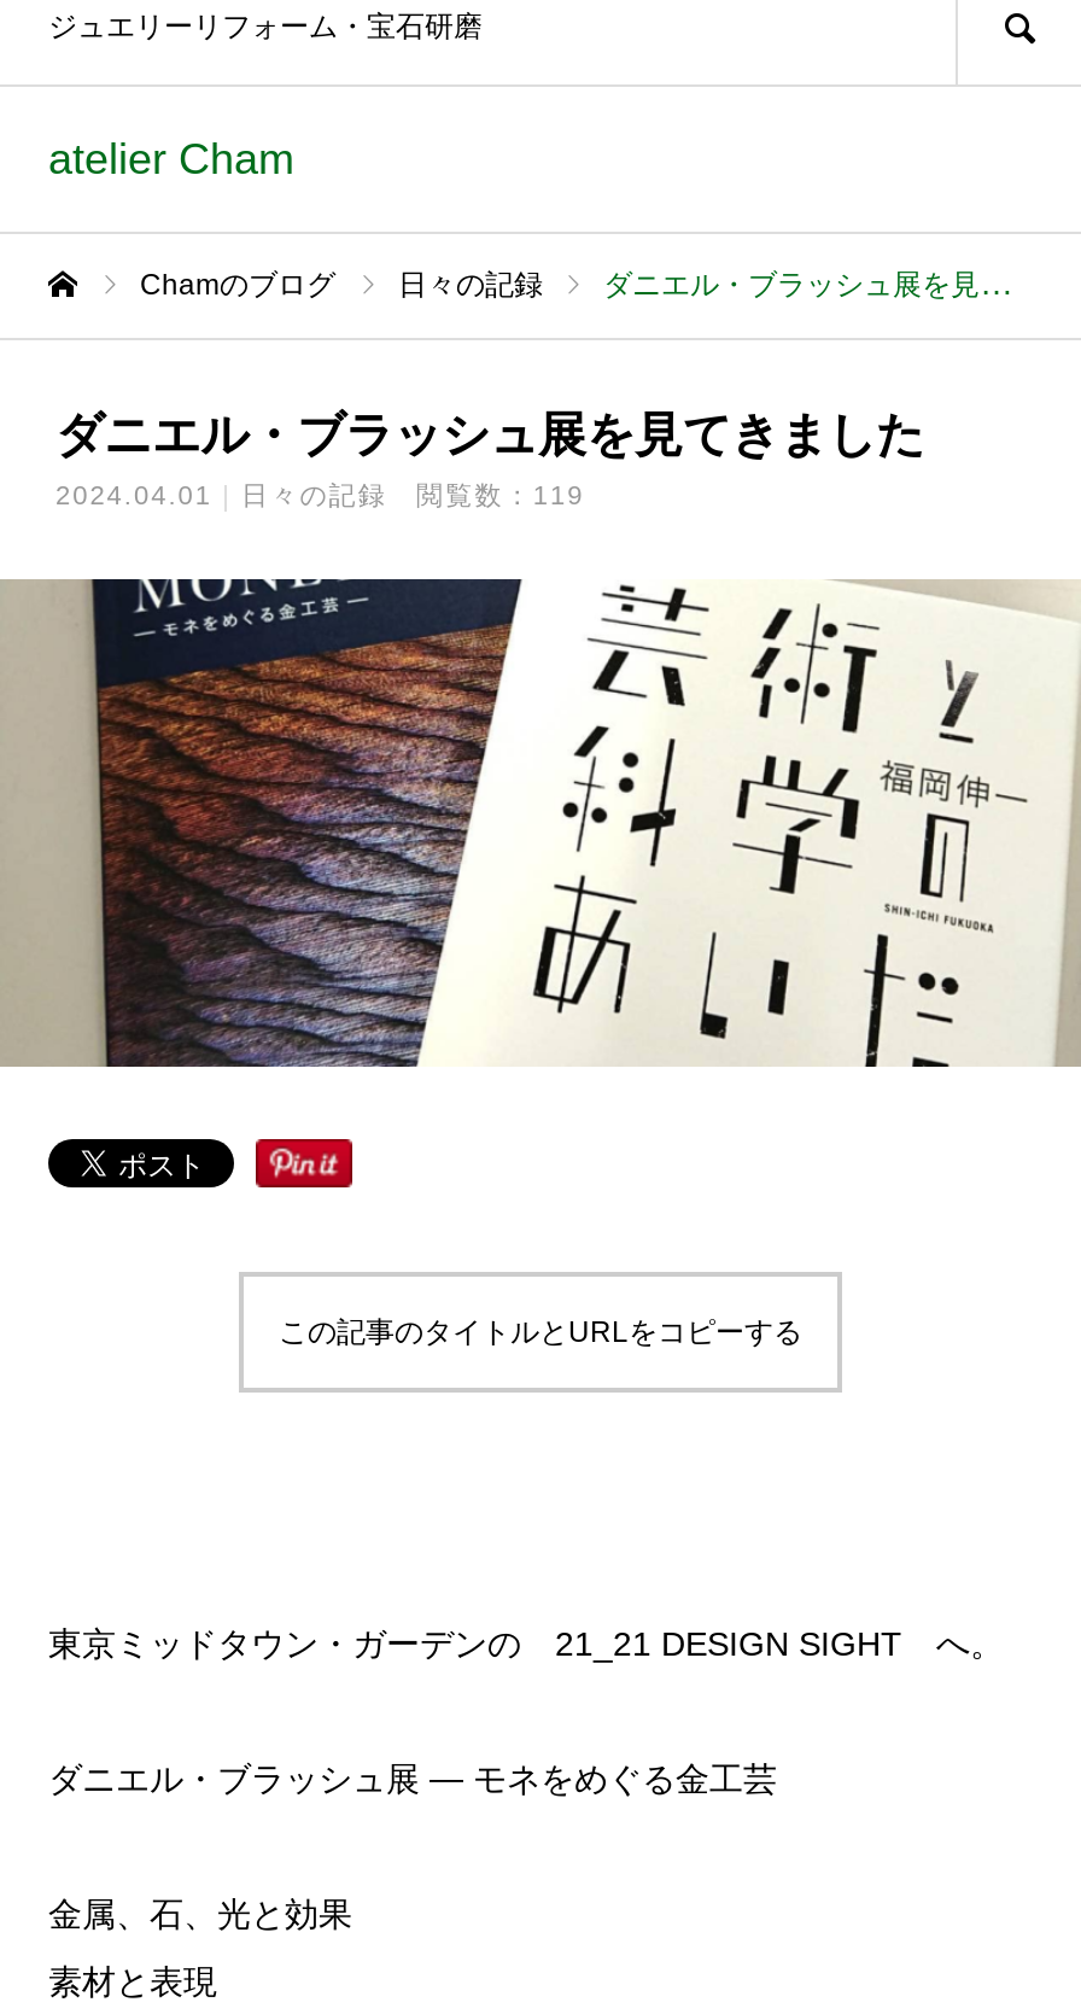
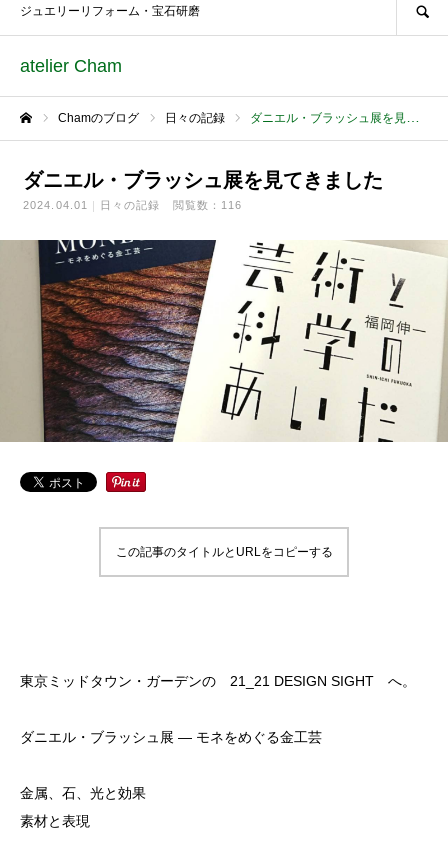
[55,480,584,509] 2024.04.01 日々の記録 閲覧数：119 -> [23,199,242,211] 2024.04.01 日々の記録 閲覧数：116

